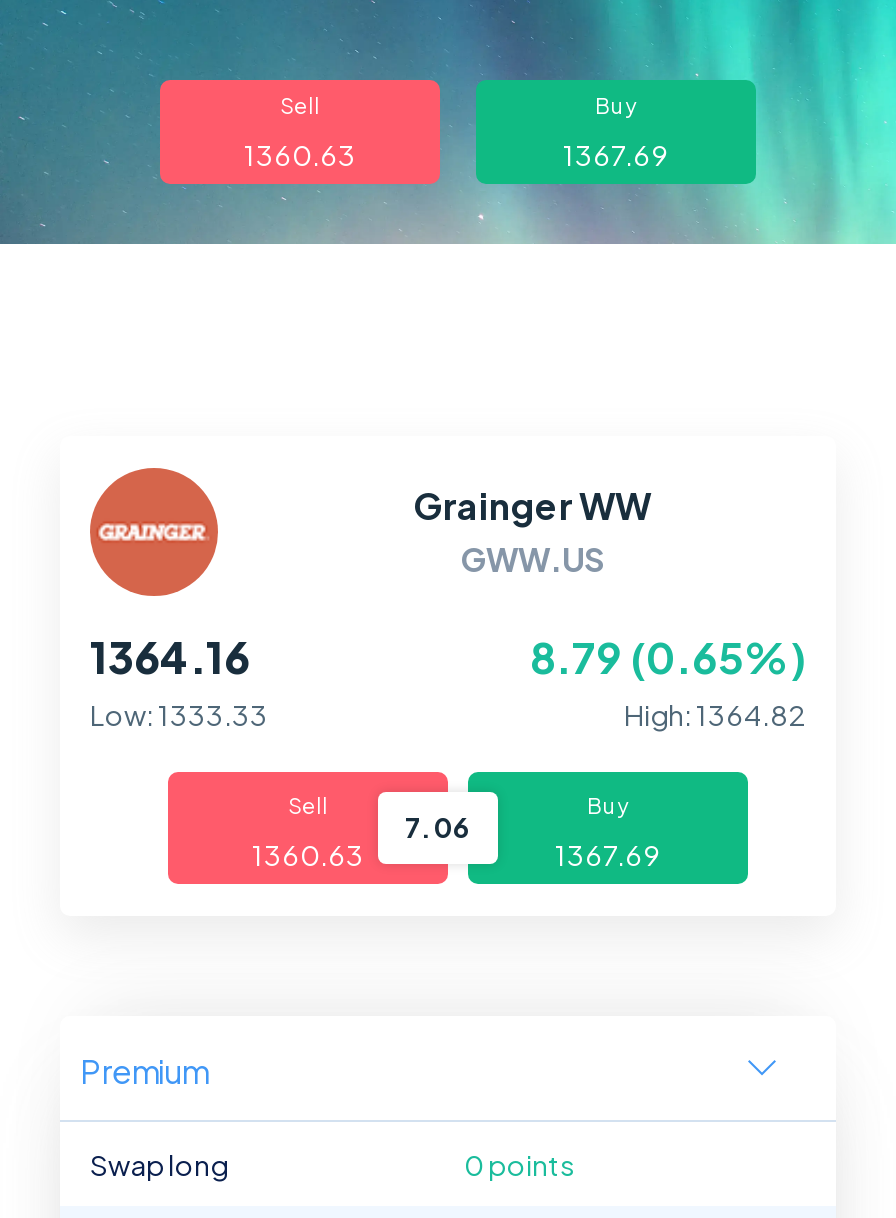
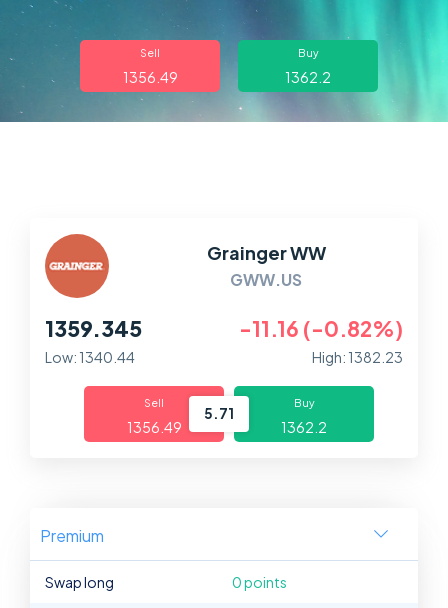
[244,136,356,172] 1360.63 -> [122,68,177,86] 1356.49
[563,136,669,172] 1367.69 -> [285,68,331,86] 1362.2
[90,630,250,684] 1364.16 -> [45,315,142,342] 1359.345
[530,630,806,684] 8.79 (0.65%) -> [239,315,403,342] -11.16 (-0.82%)
[90,696,268,732] Low: 1333.33 -> [45,348,135,366] Low: 1340.44
[624,696,806,732] High: 1364.82 -> [312,348,403,366] High: 1382.23
[405,810,471,844] 7.06 -> [204,405,234,422] 5.71
[252,836,364,872] 1360.63 -> [126,418,181,436] 1356.49
[555,836,661,872] 1367.69 -> [281,418,327,436] 1362.2

